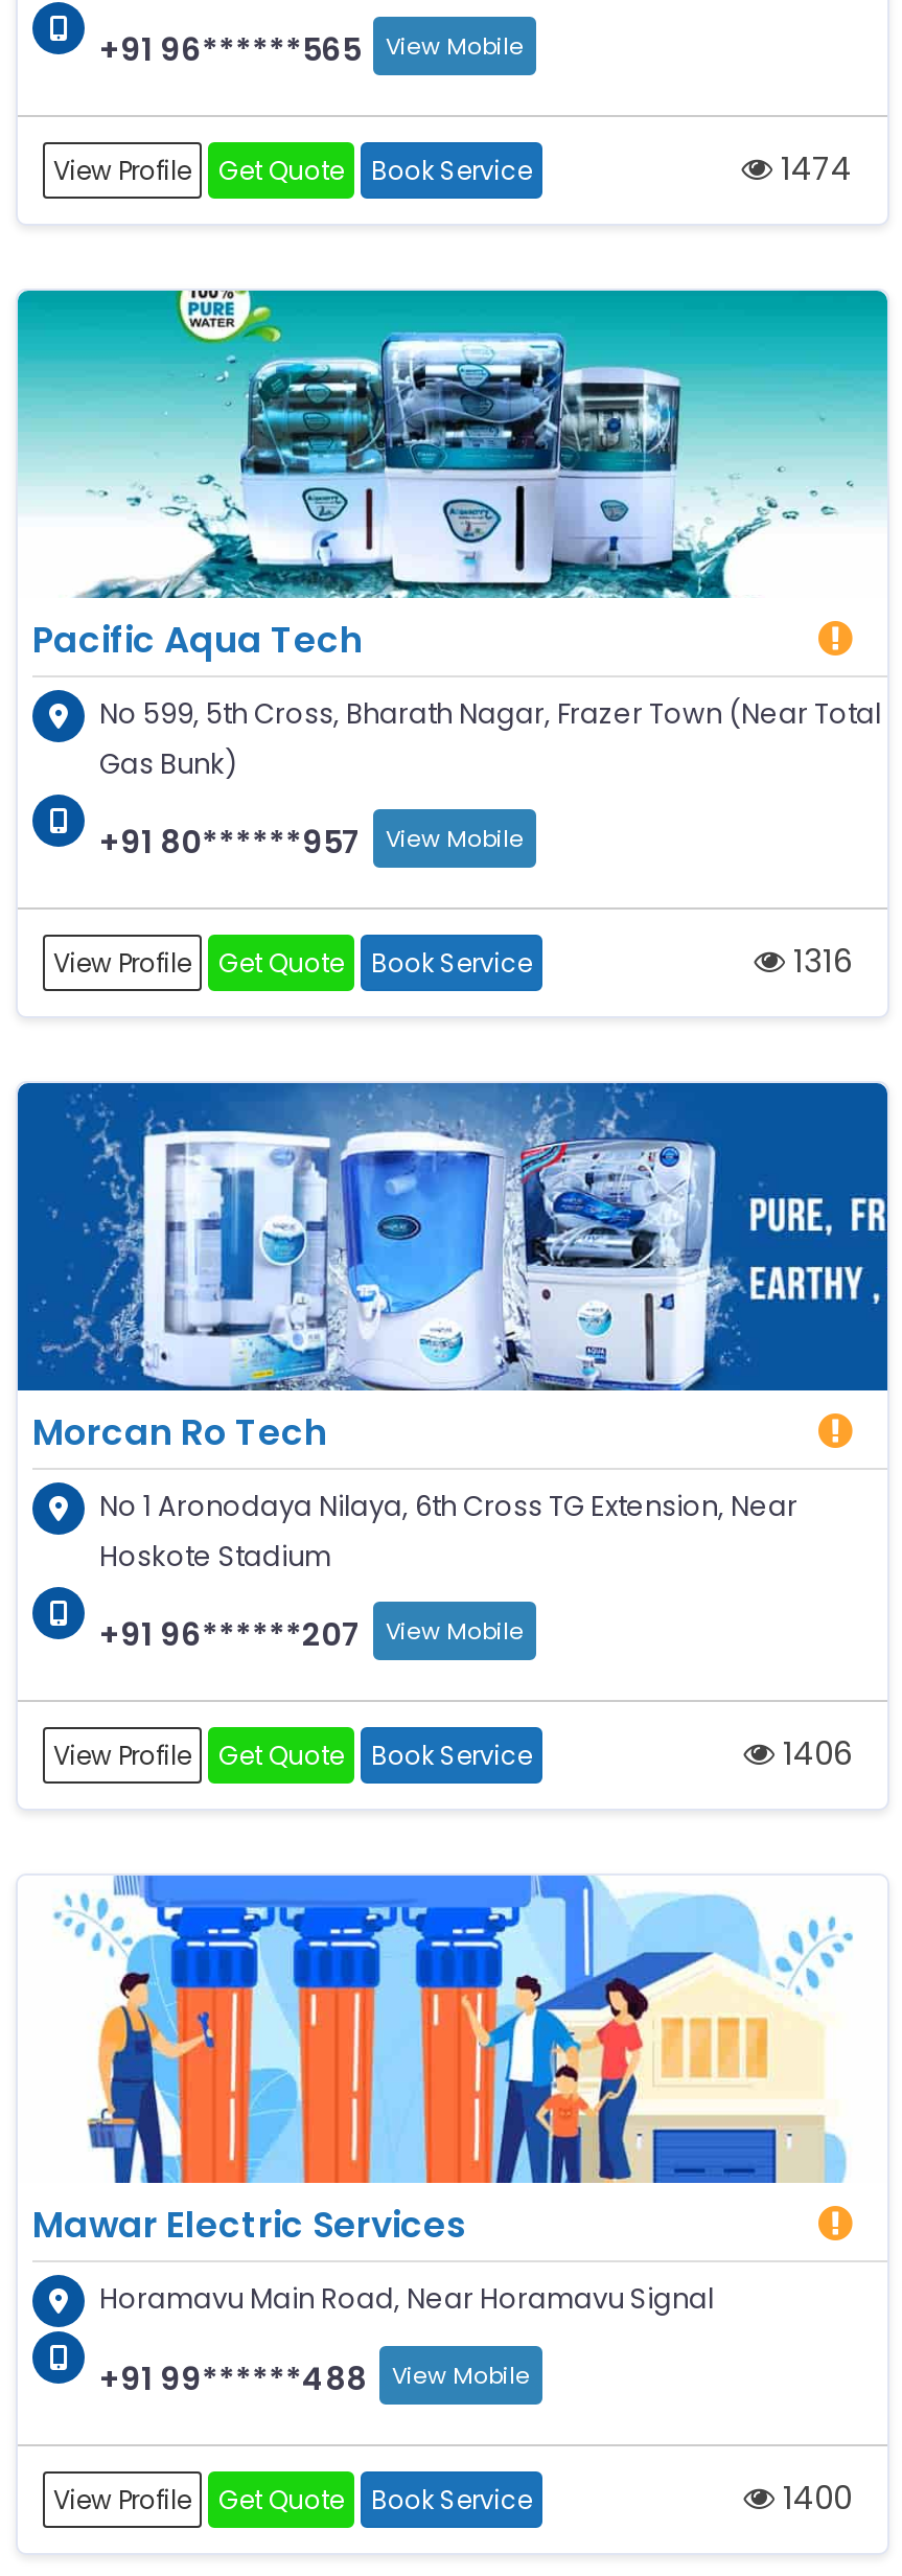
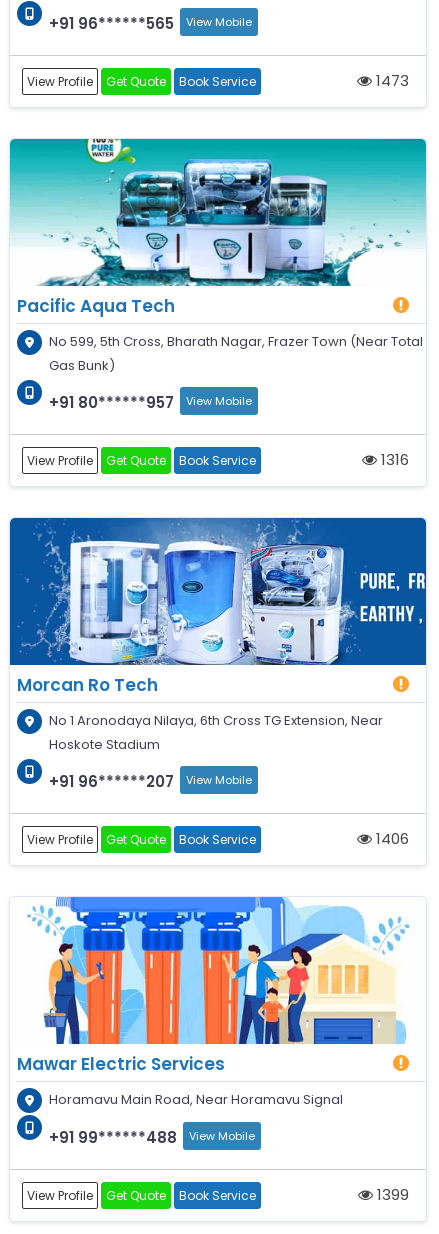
[772,146,852,190] 1474 -> [372,70,409,91] 1473
[774,2476,852,2520] 1400 -> [373,1184,409,1205] 1399

